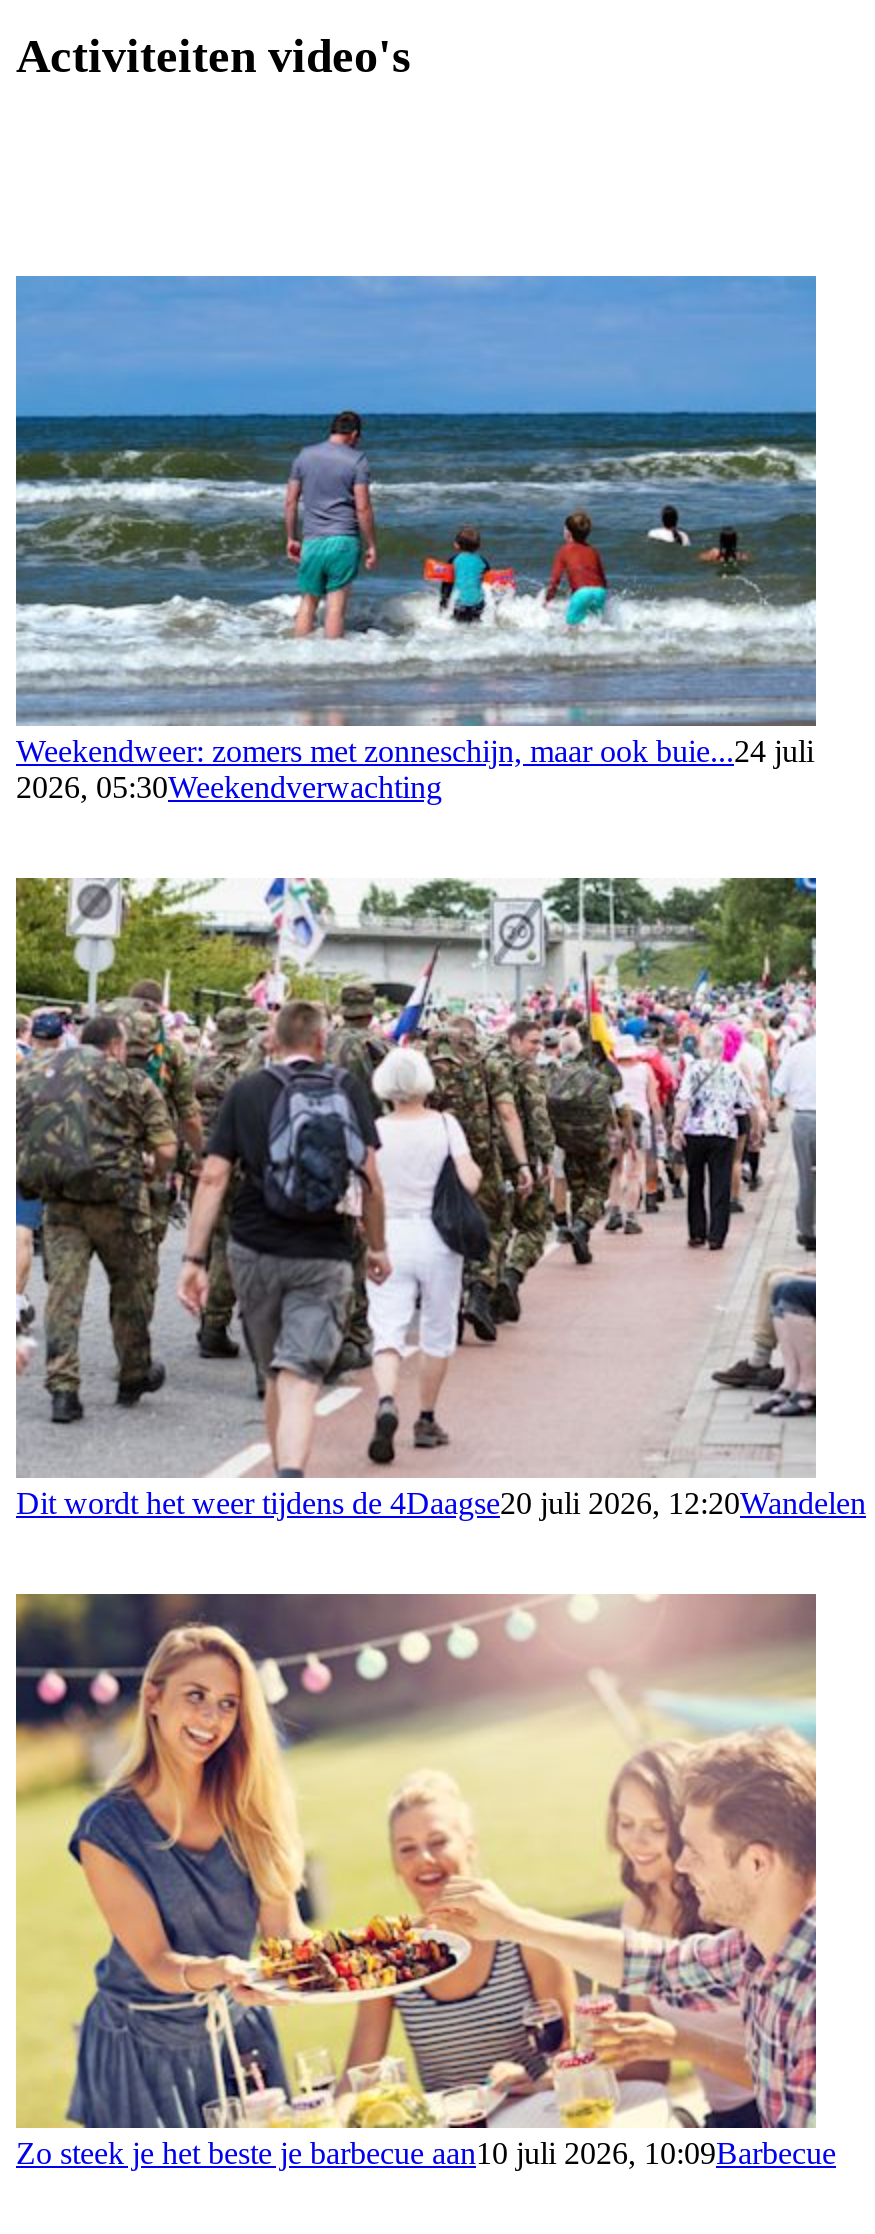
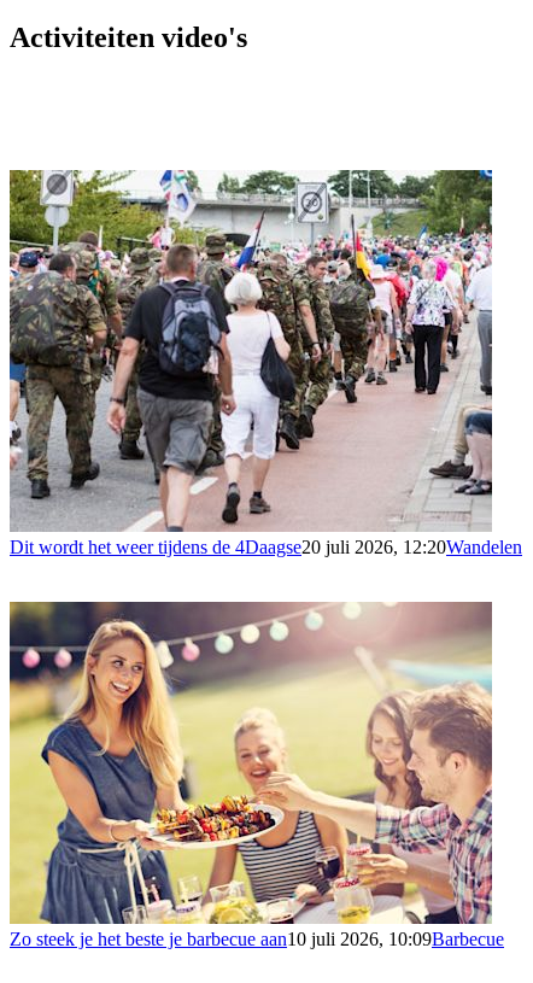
[14,274,818,803] [image] | Weekendweer: zomers met zonneschijn, maar ook buie...24 juli | 2026, 05:30Weekendverwachting -> none

